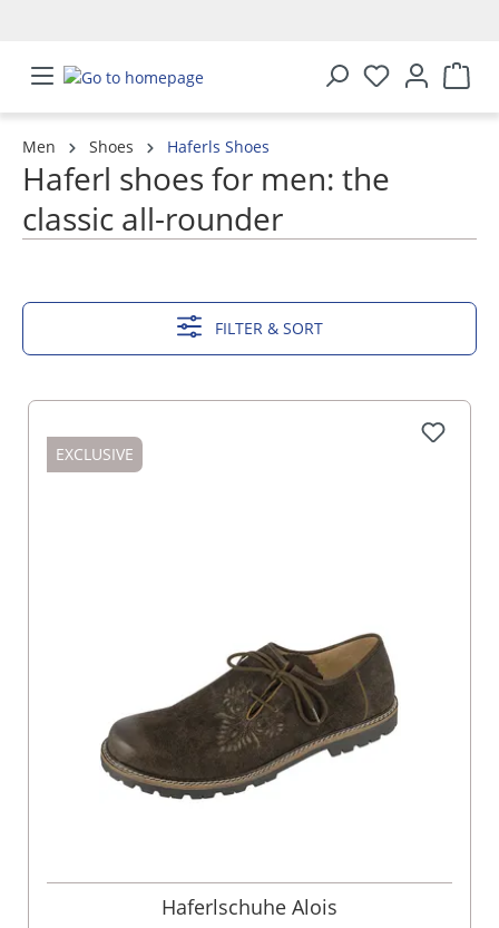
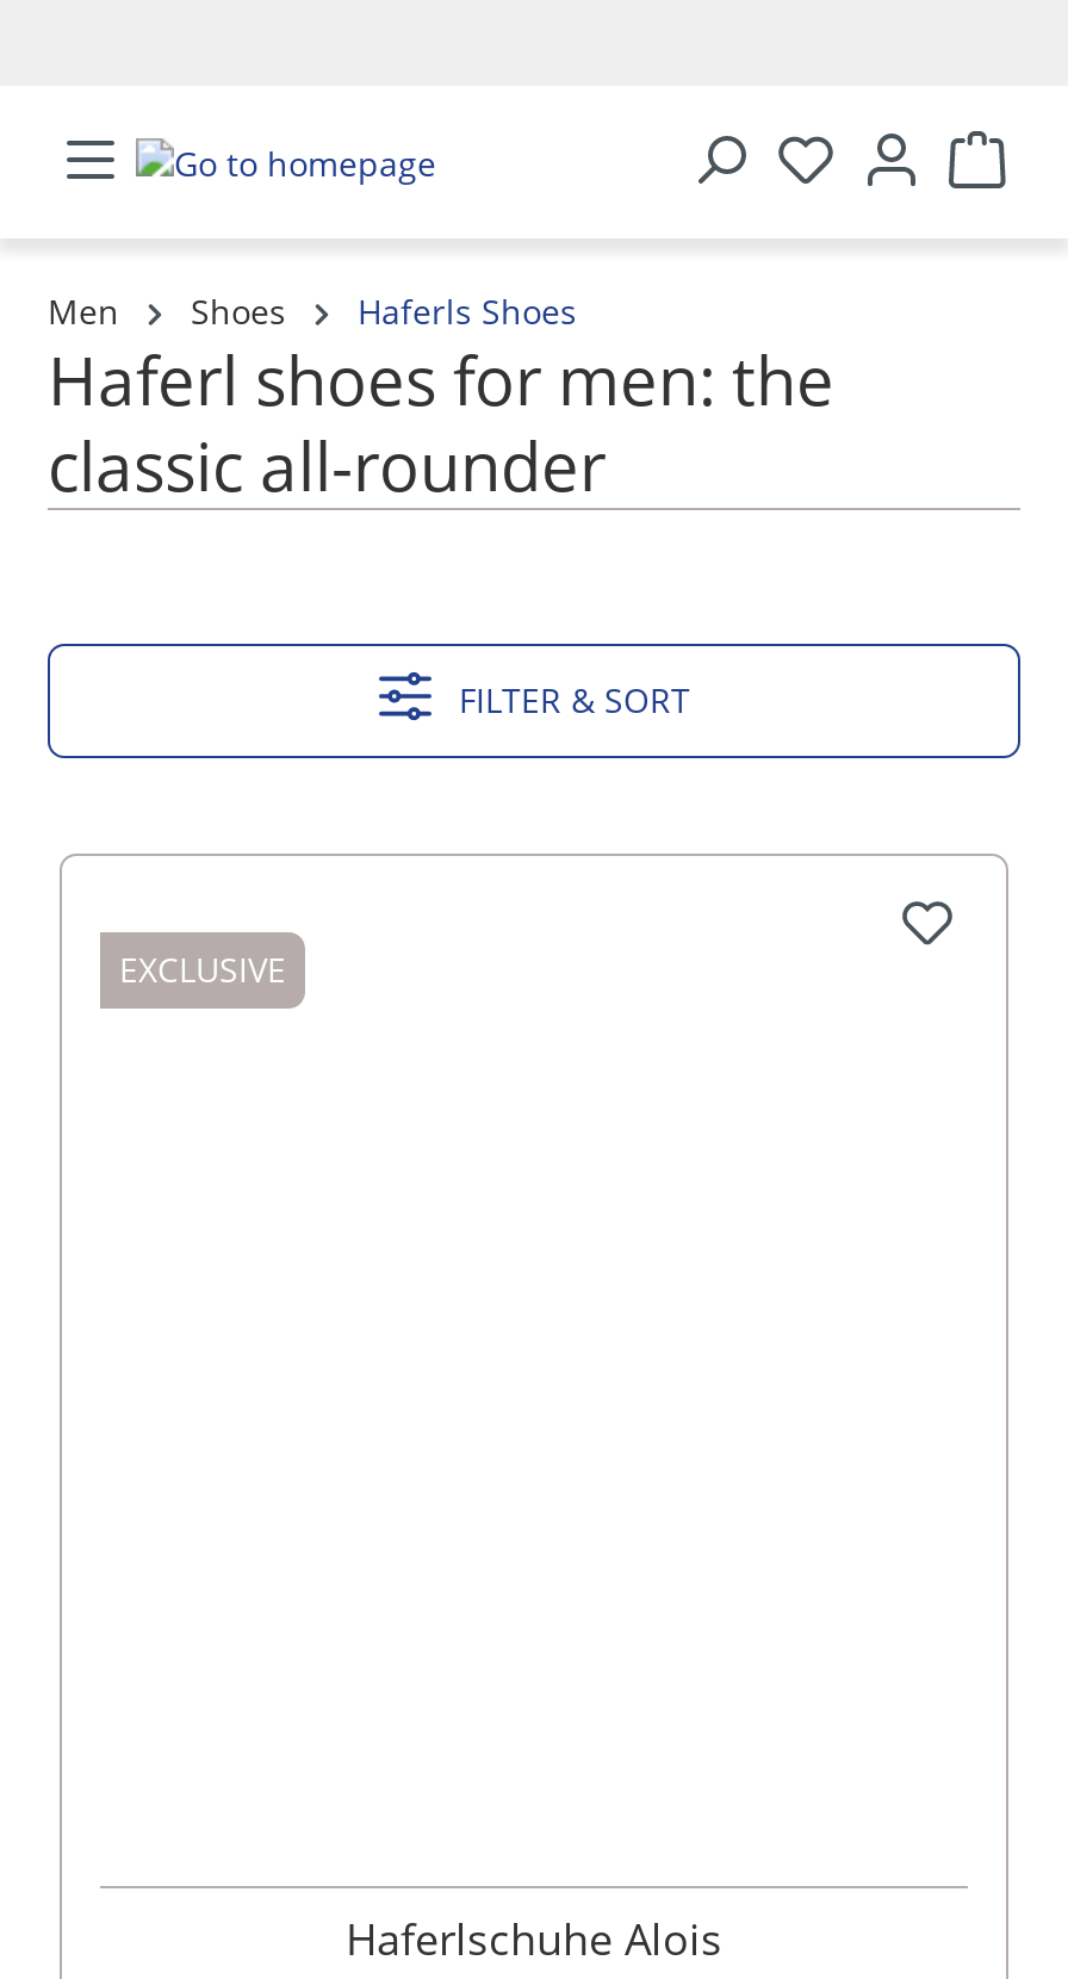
[99,632,399,801] [image] -> none

